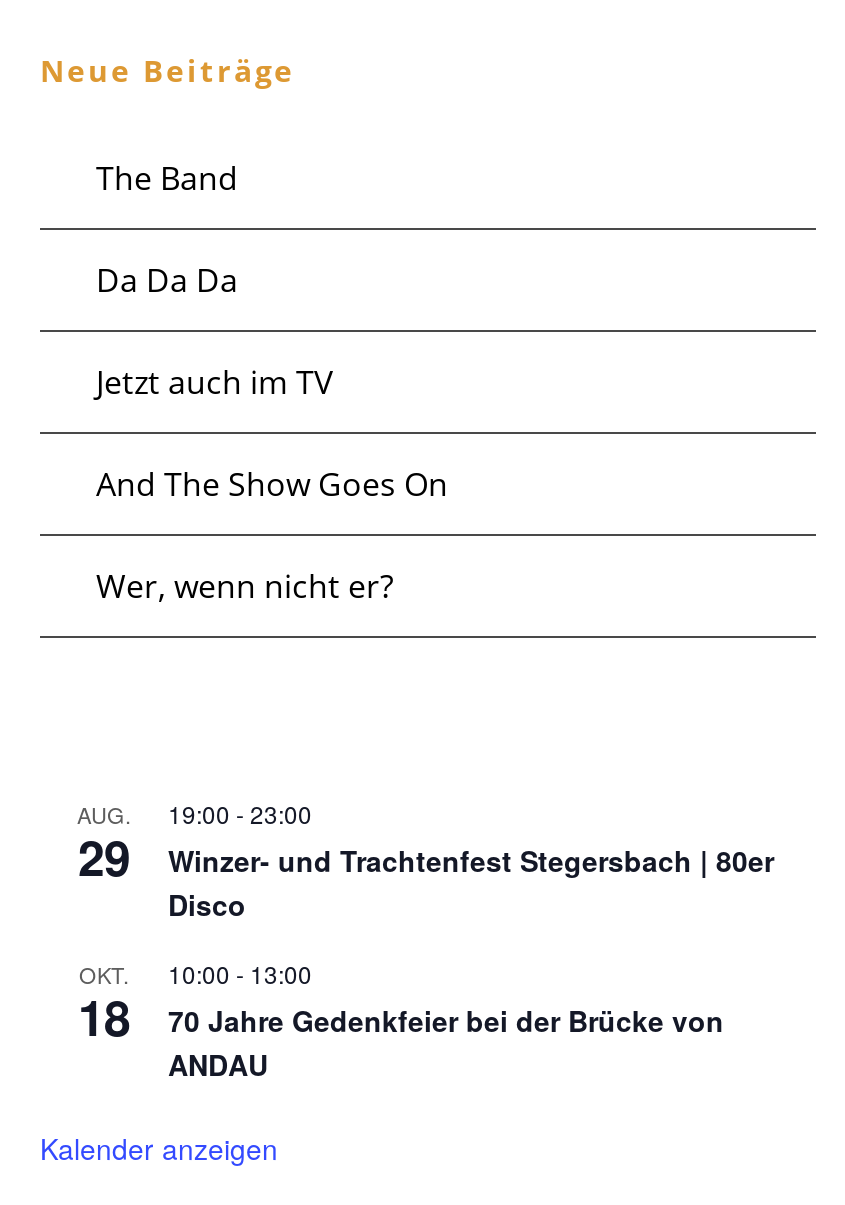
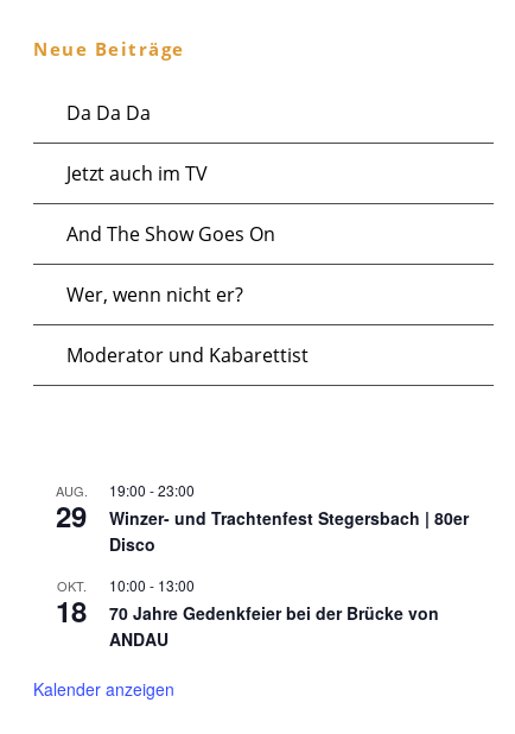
[96,155,238,199] The Band -> none
moved [96,257,448,607] -> [66,100,275,308]: Da Da Da | Jetzt auch im TV | And The Show Goes On | Wer, wenn nicht er?
none -> [66,343,309,369] Moderator und Kabarettist

